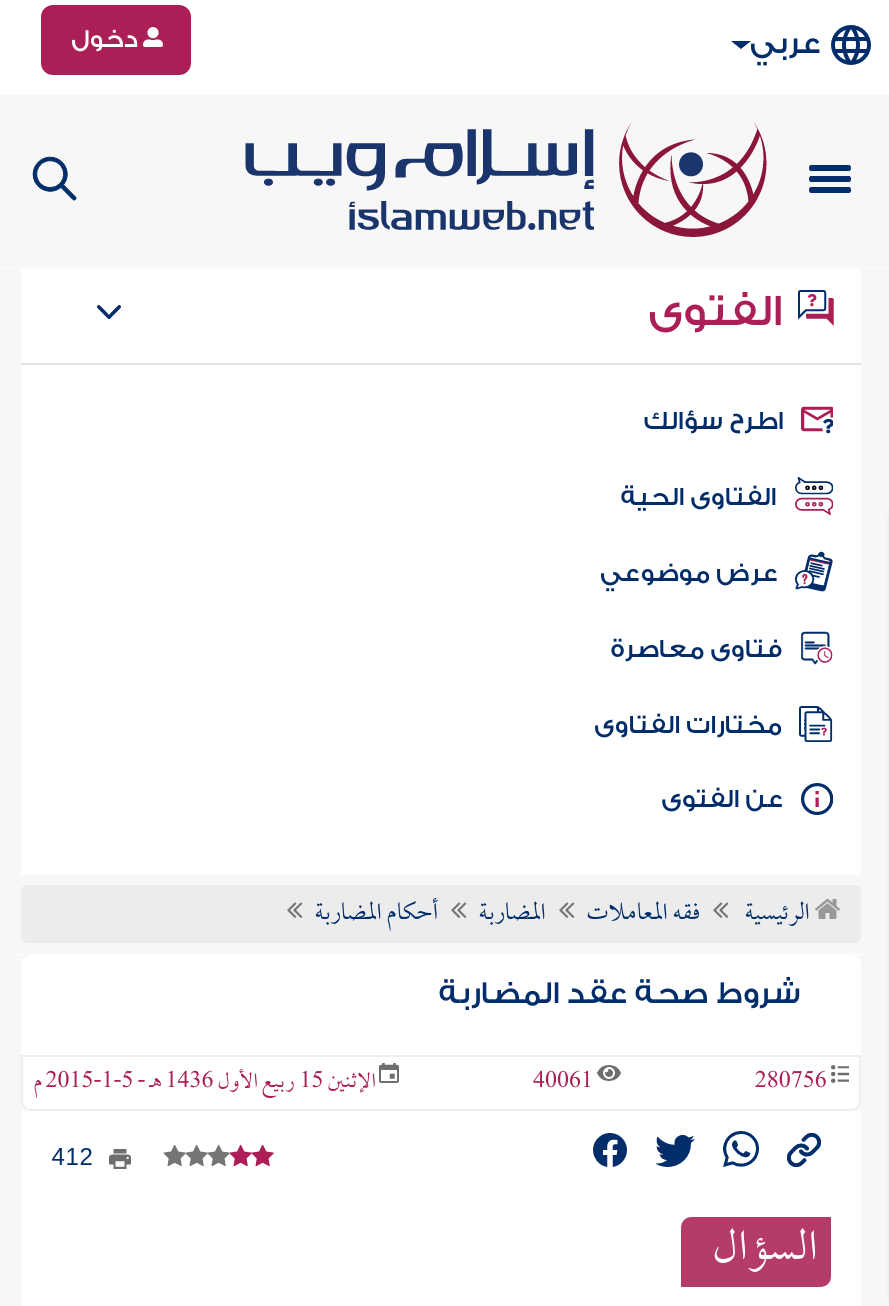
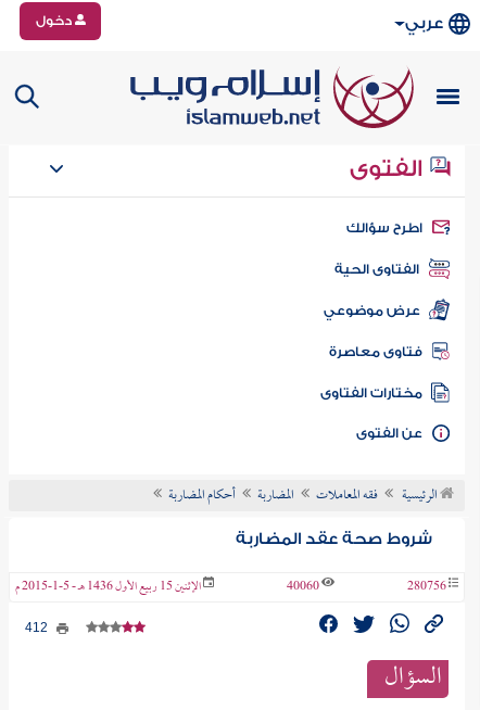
[533,1061,593,1105] 40061 -> [287,575,319,599] 40060

